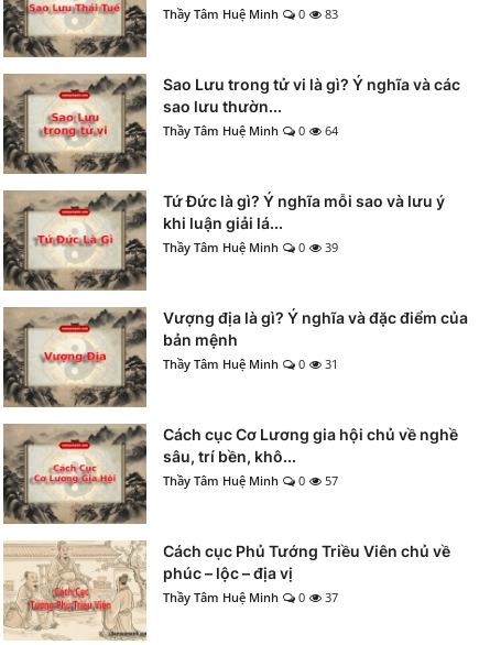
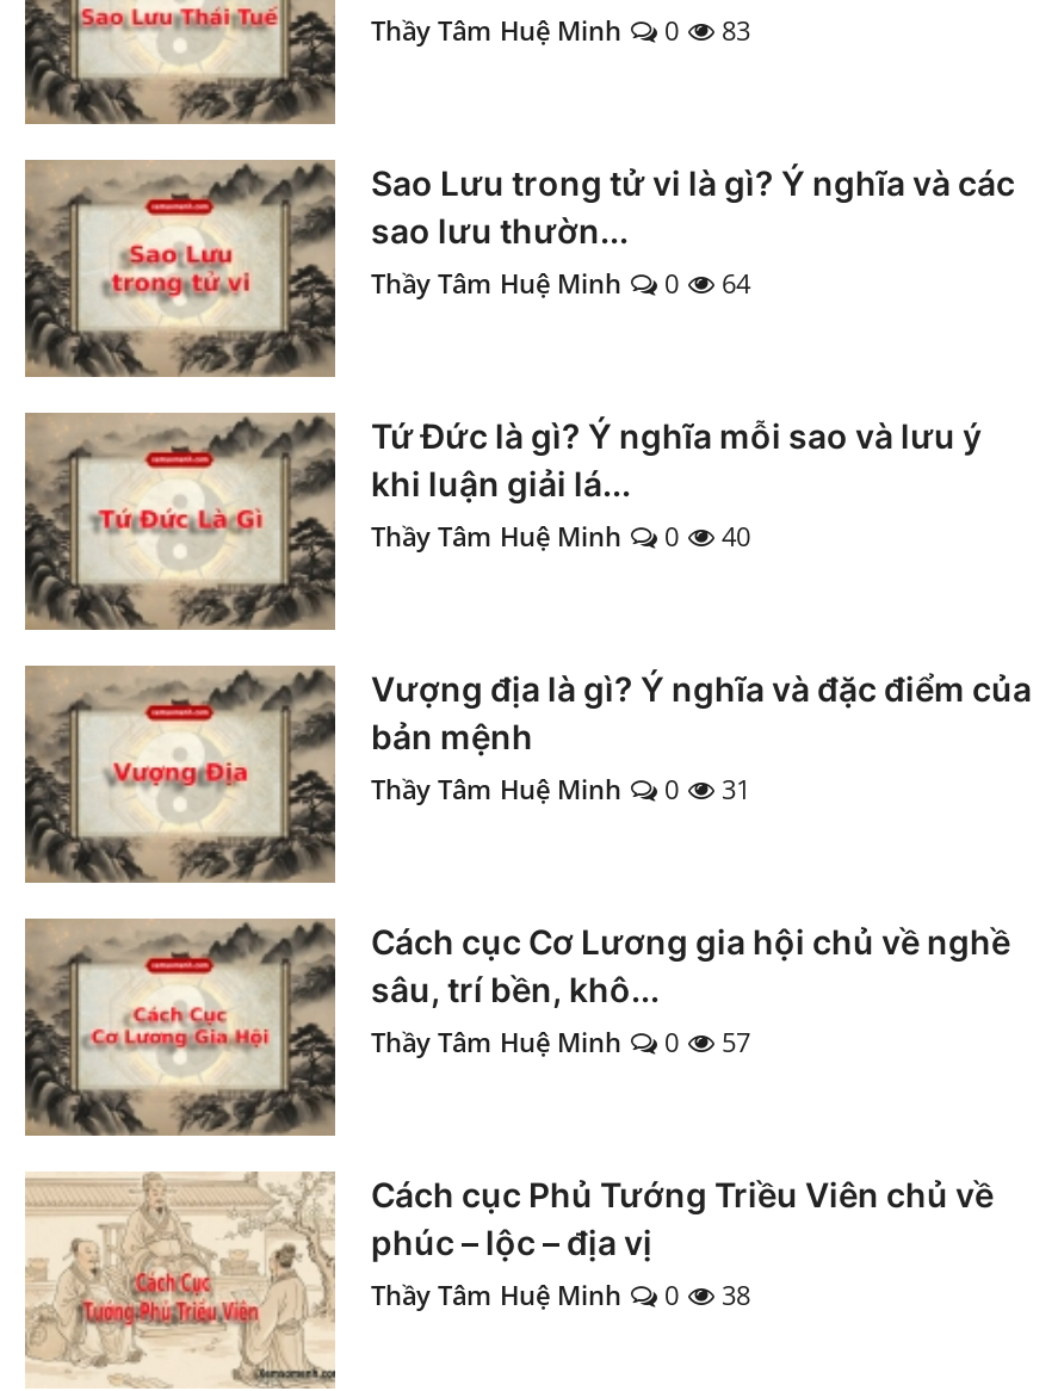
[163,239,338,255] Thầy Tâm Huệ Minh 0 39 -> [371,518,750,553] Thầy Tâm Huệ Minh 0 40
[163,589,338,605] Thầy Tâm Huệ Minh 0 37 -> [371,1276,750,1312] Thầy Tâm Huệ Minh 0 38

